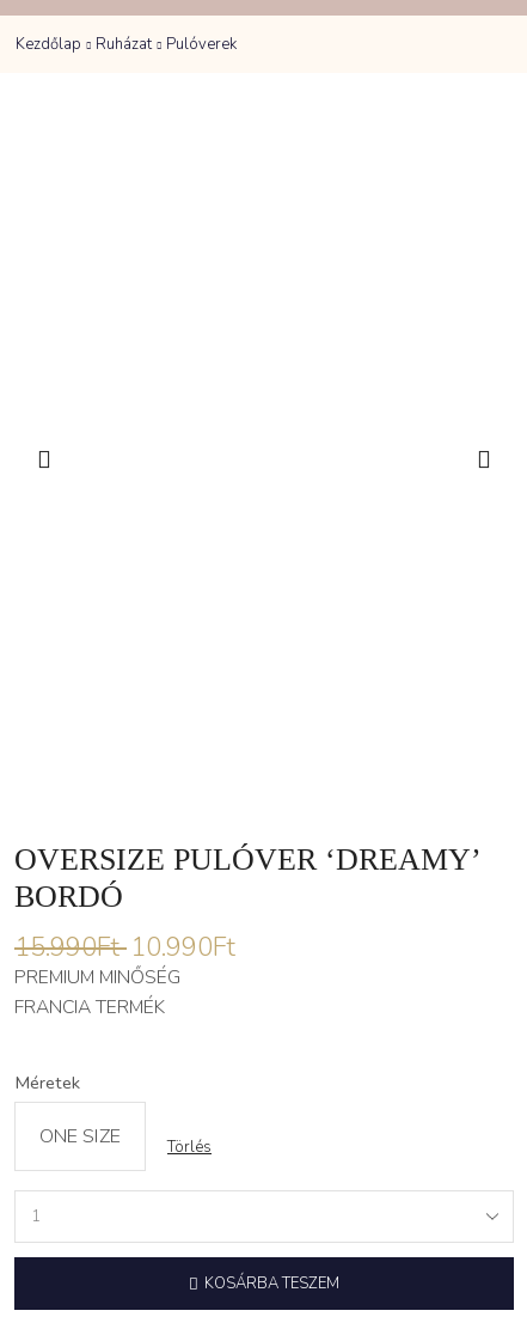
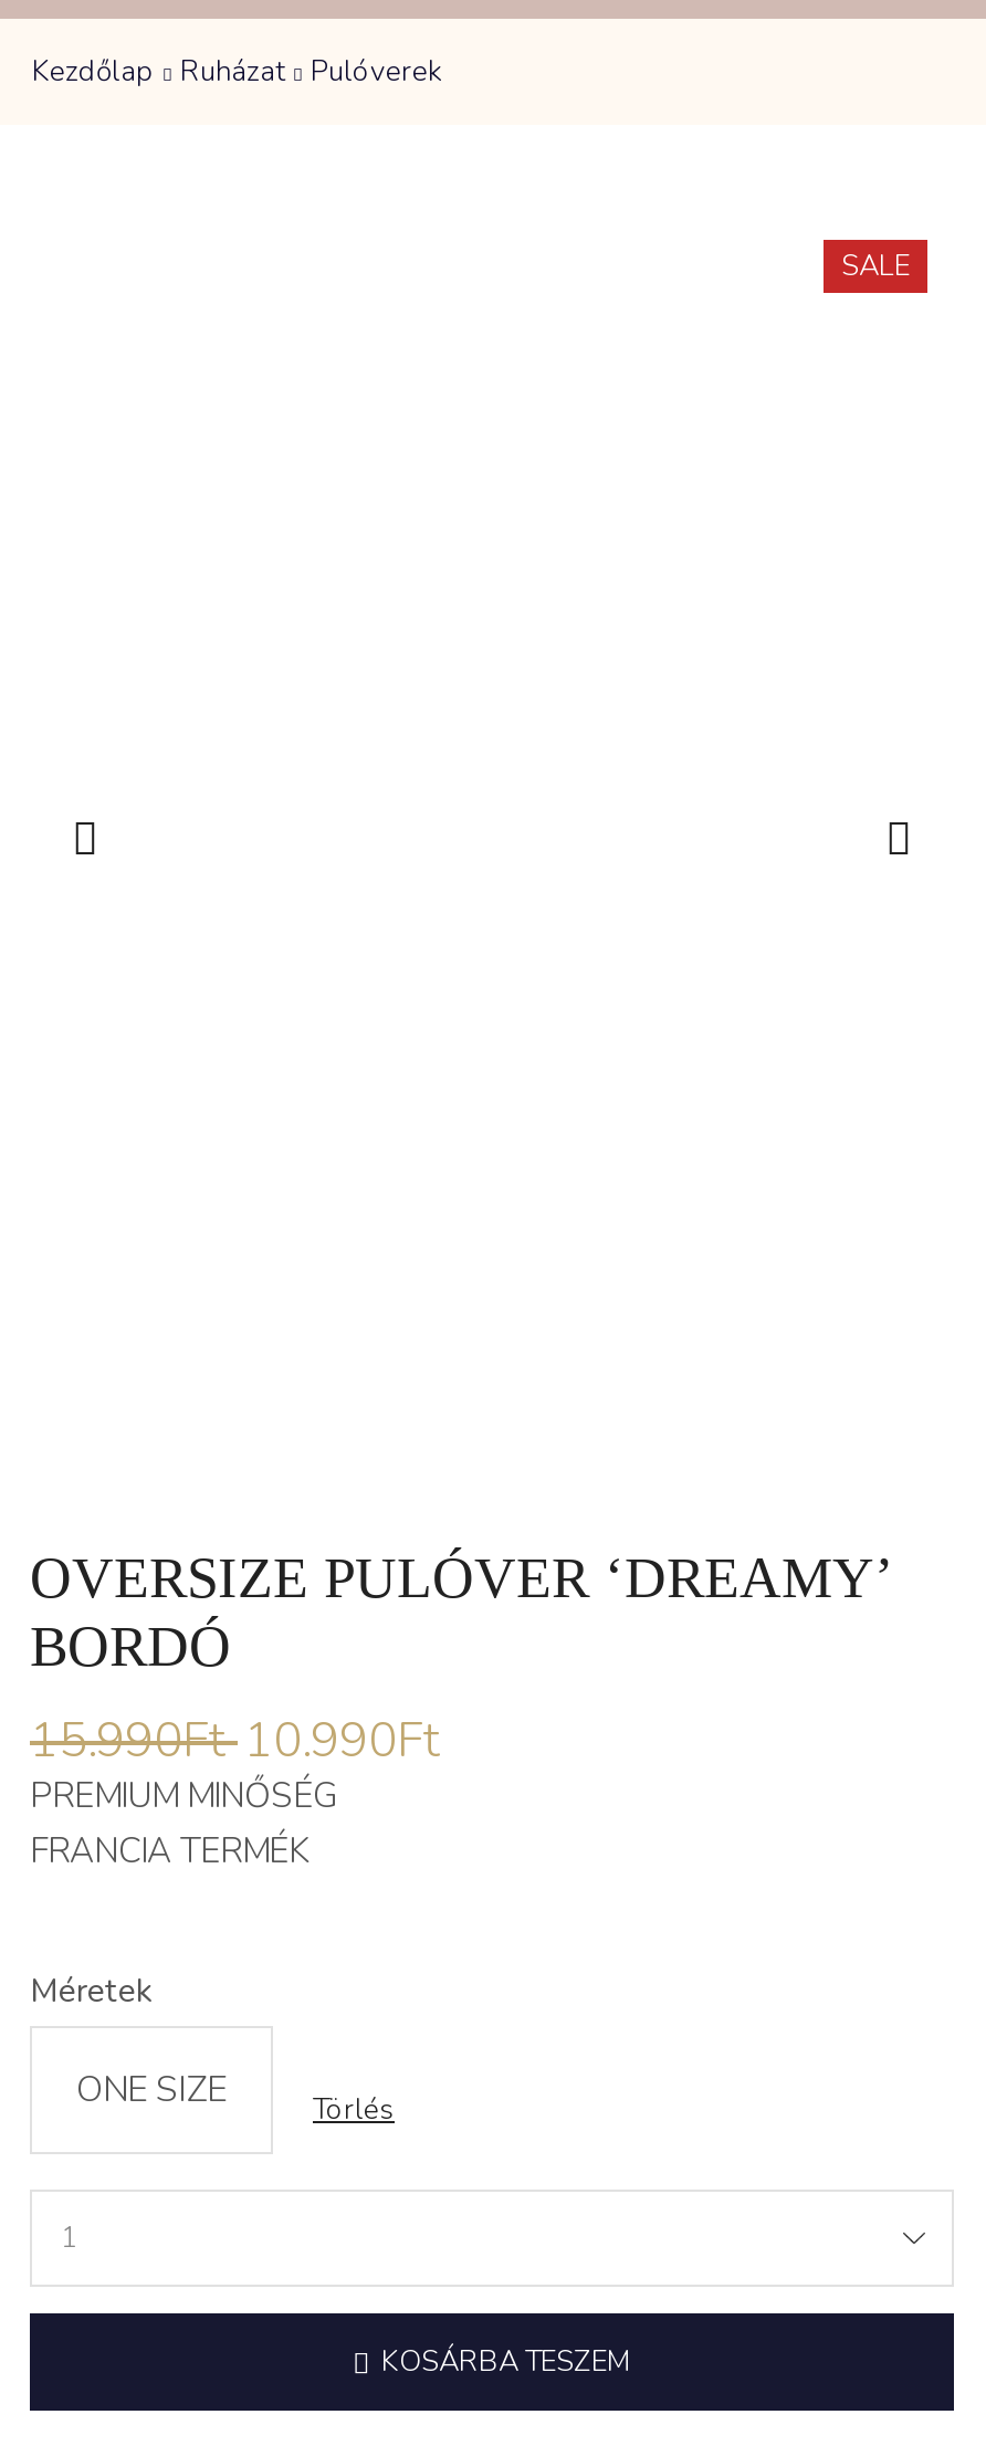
none -> [841,246,910,286] SALE

